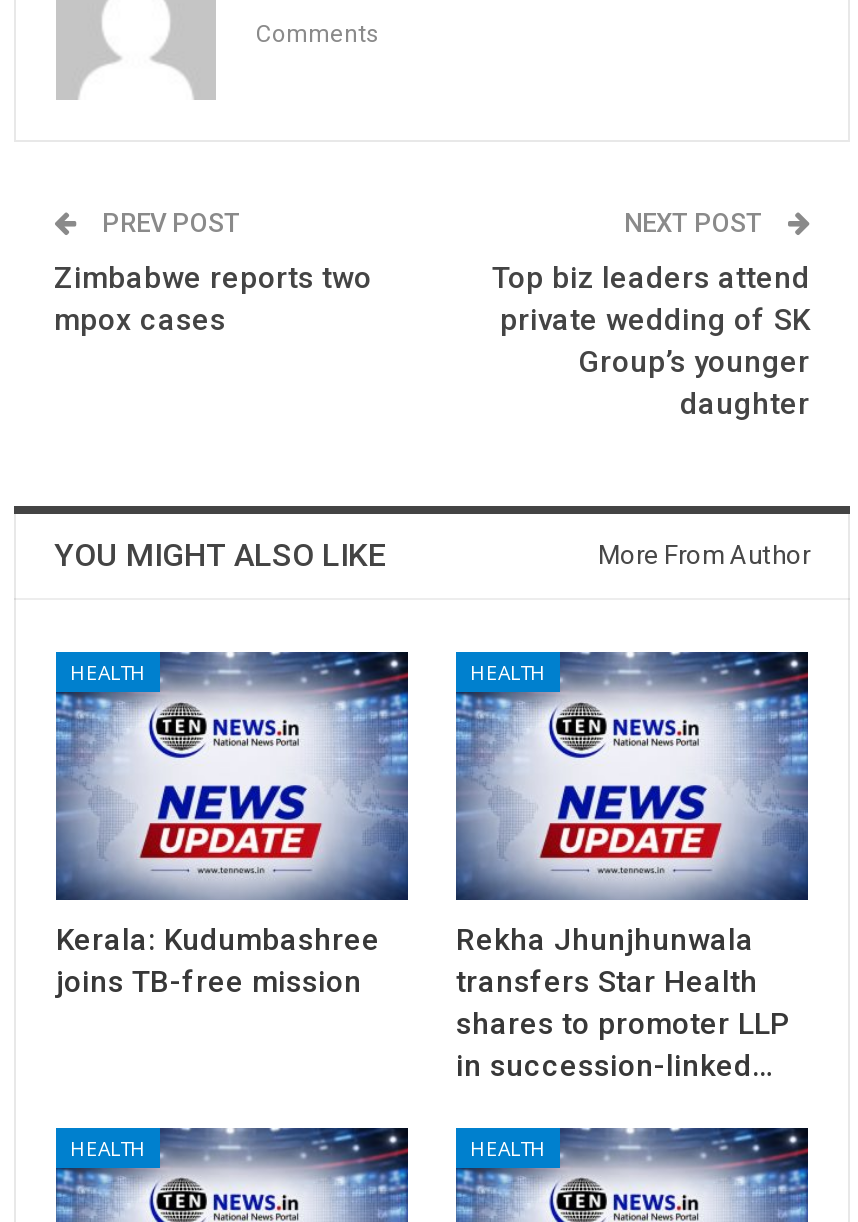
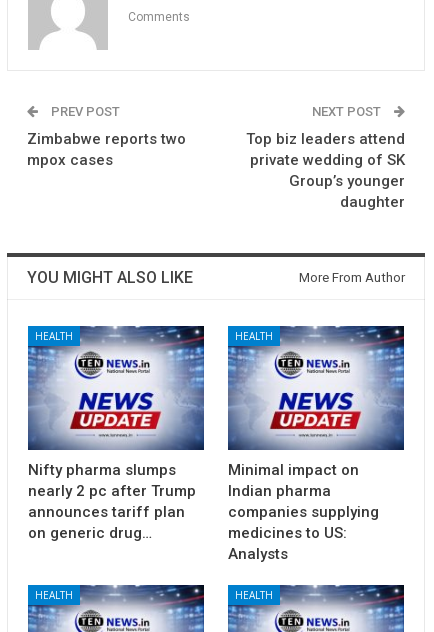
[56,921,380,999] Kerala: Kudumbashree | joins TB-free mission -> [28,460,196,541] Nifty pharma slumps | nearly 2 pc after Trump | announces tariff plan | on generic drug…
[456,921,790,1083] Rekha Jhunjhunwala | transfers Star Health | shares to promoter LLP | in succession-linked… -> [228,460,379,562] Minimal impact on | Indian pharma | companies supplying | medicines to US: | Analysts

